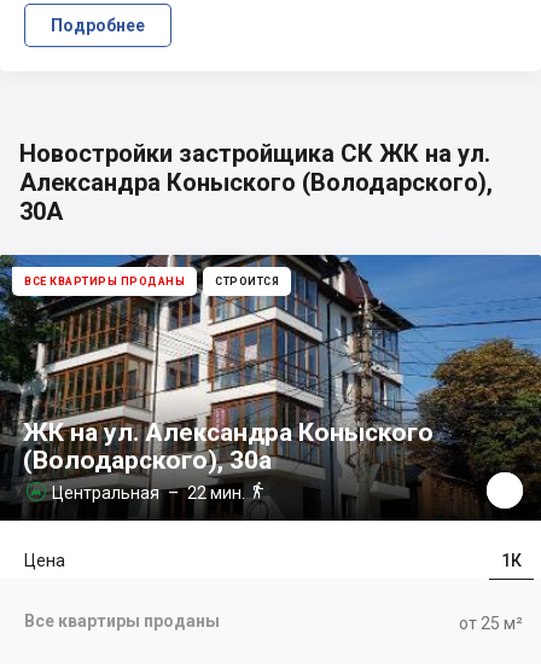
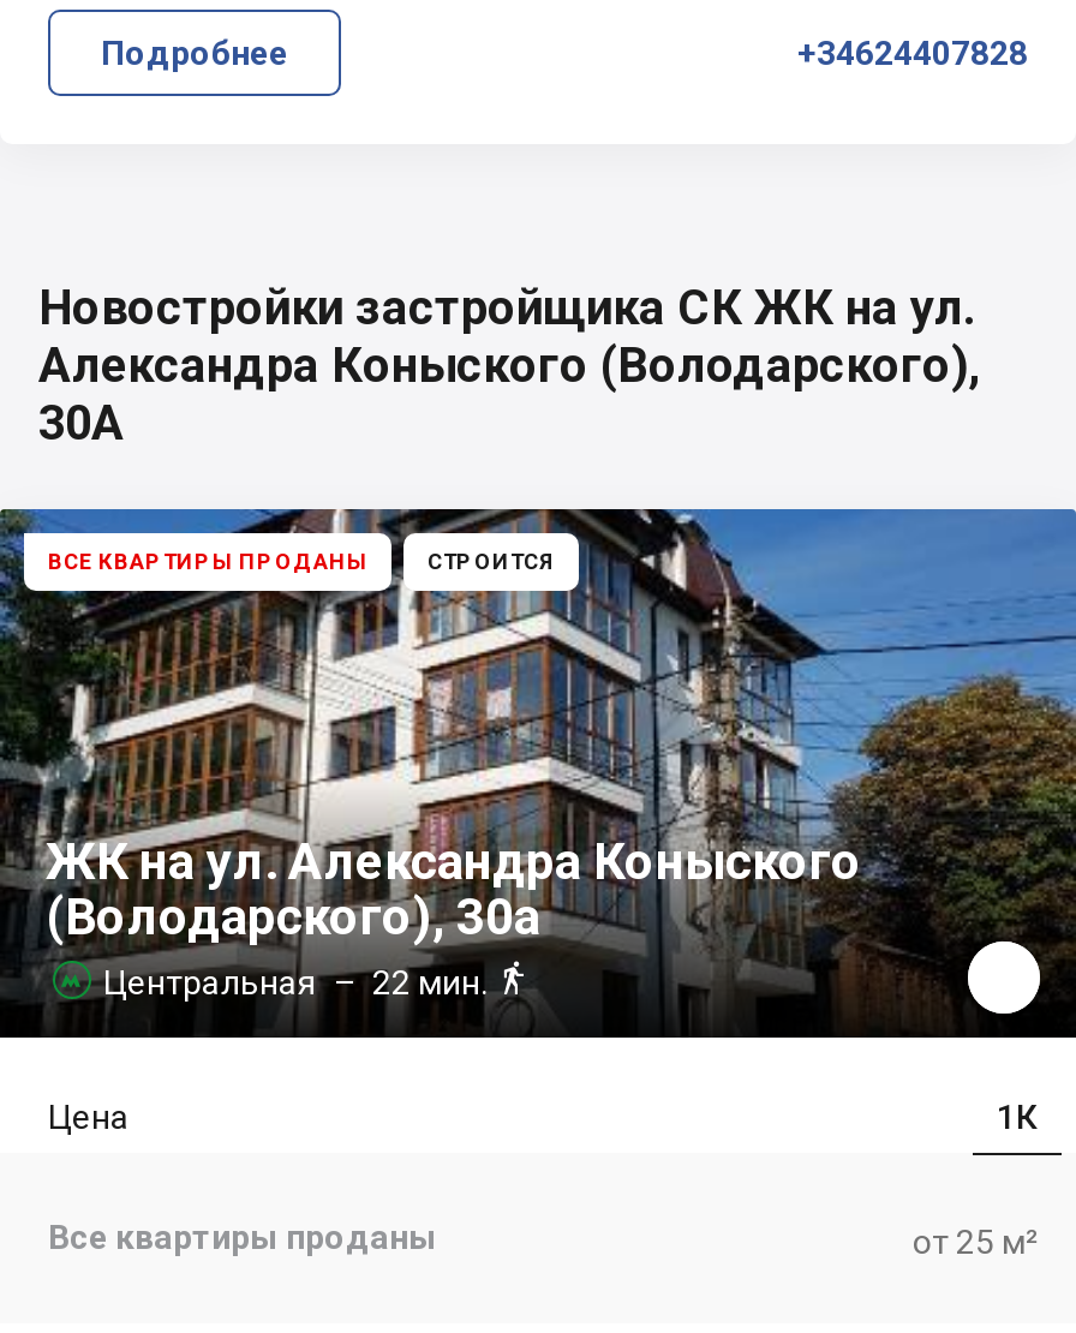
none -> [797,34,1028,72] +34624407828

